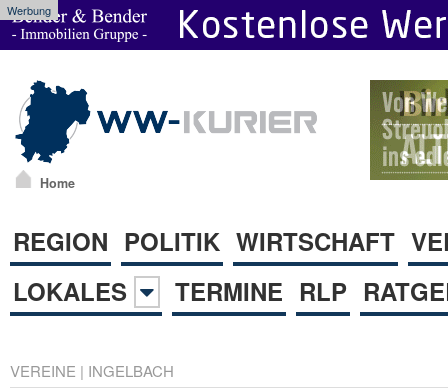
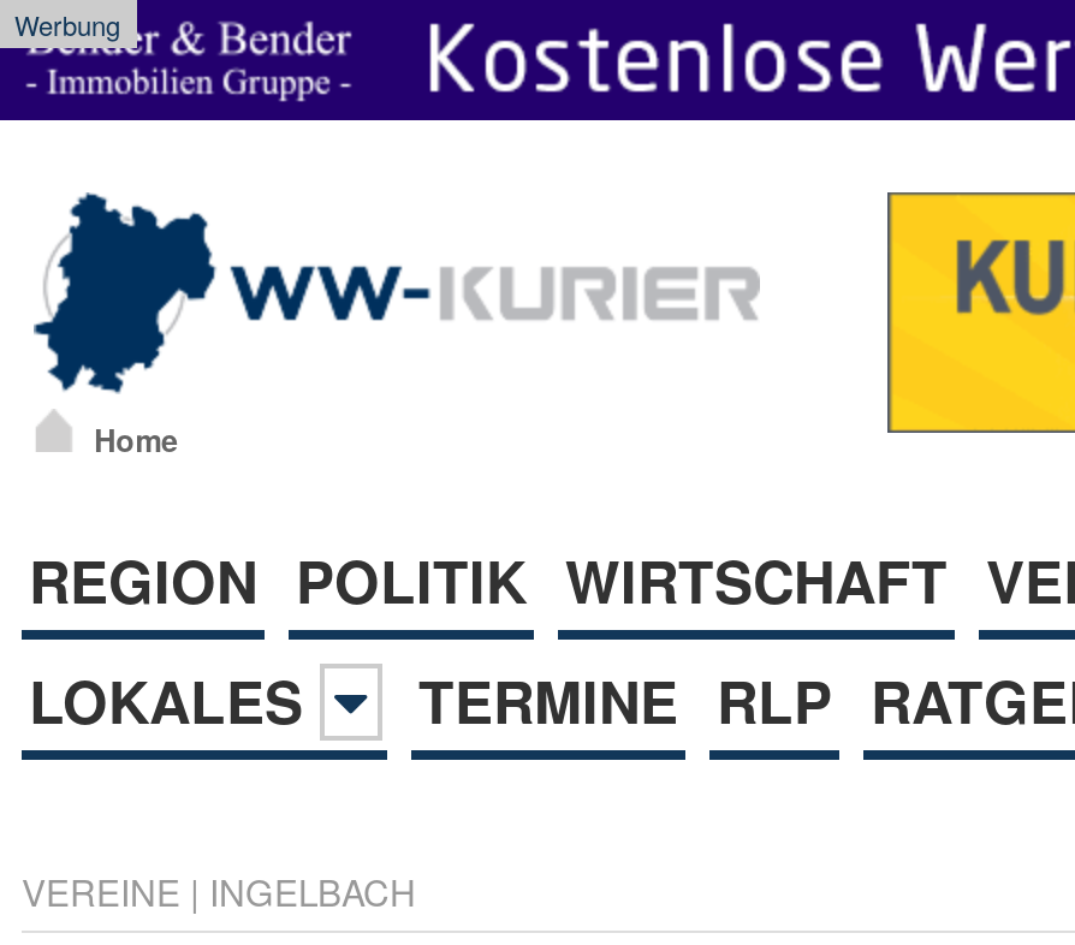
[370,80,445,179] [image] -> [887,192,1068,433] [image]

